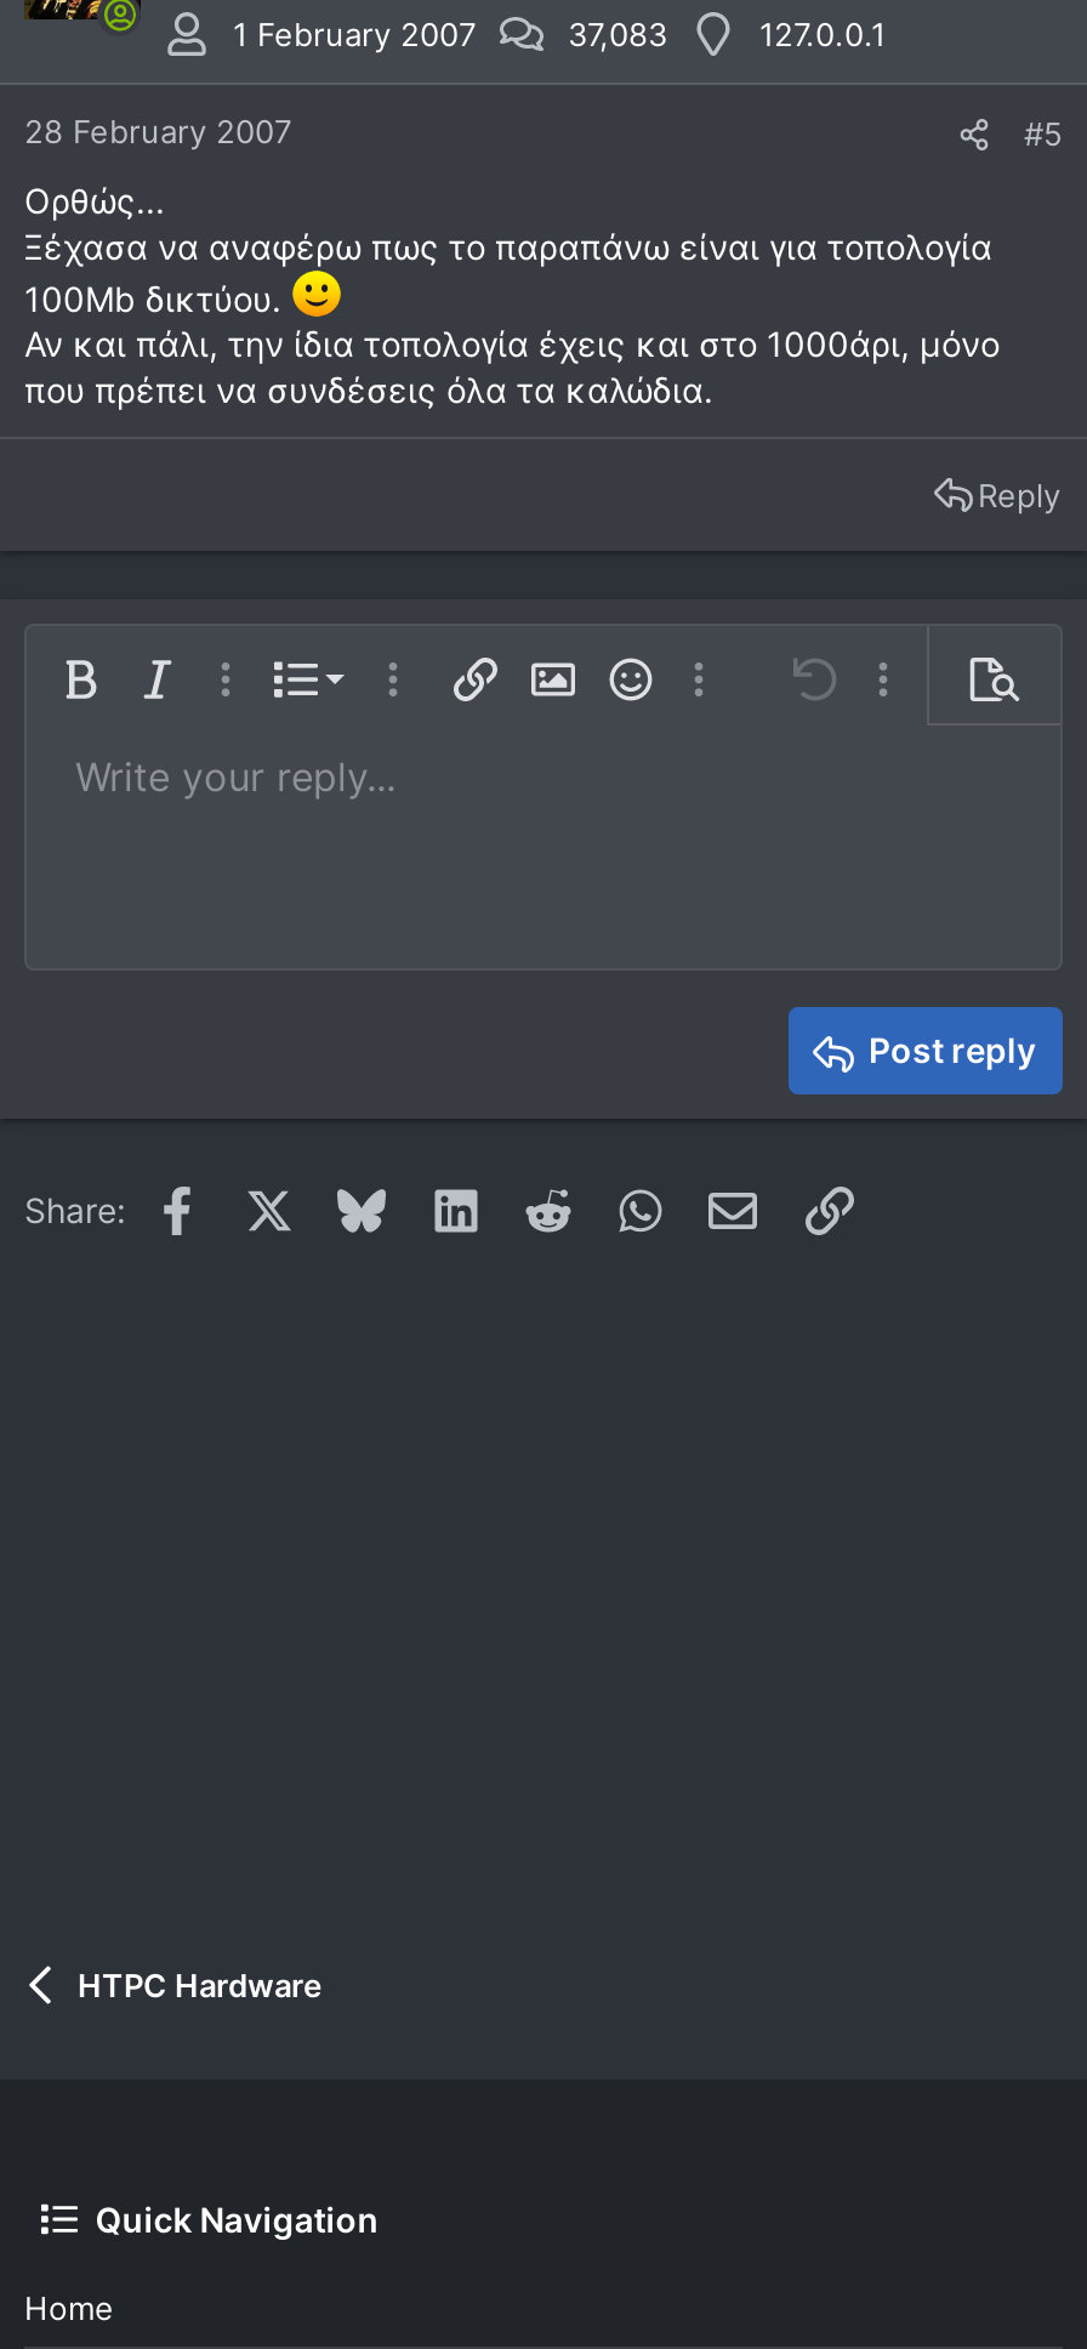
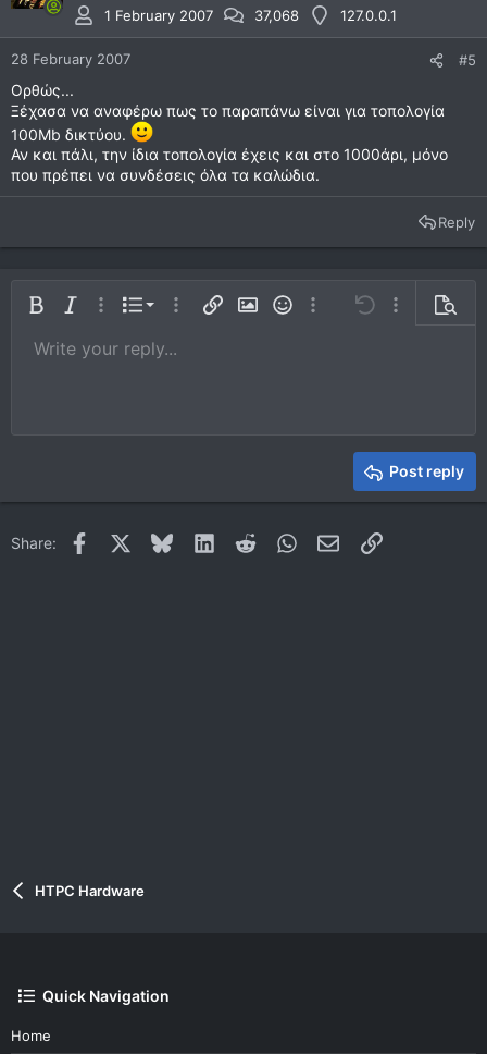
[568,16,667,54] 37,083 -> [254,7,299,24] 37,068

